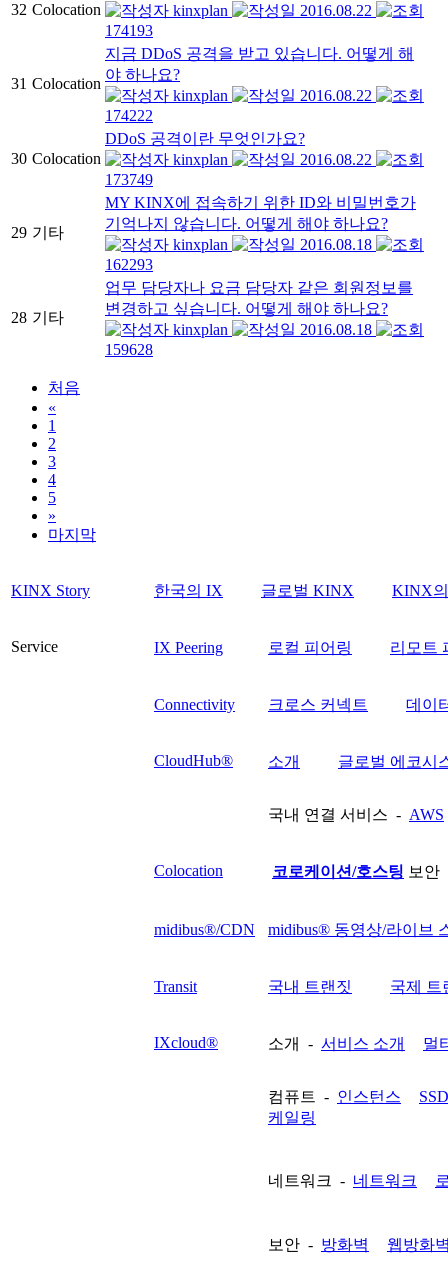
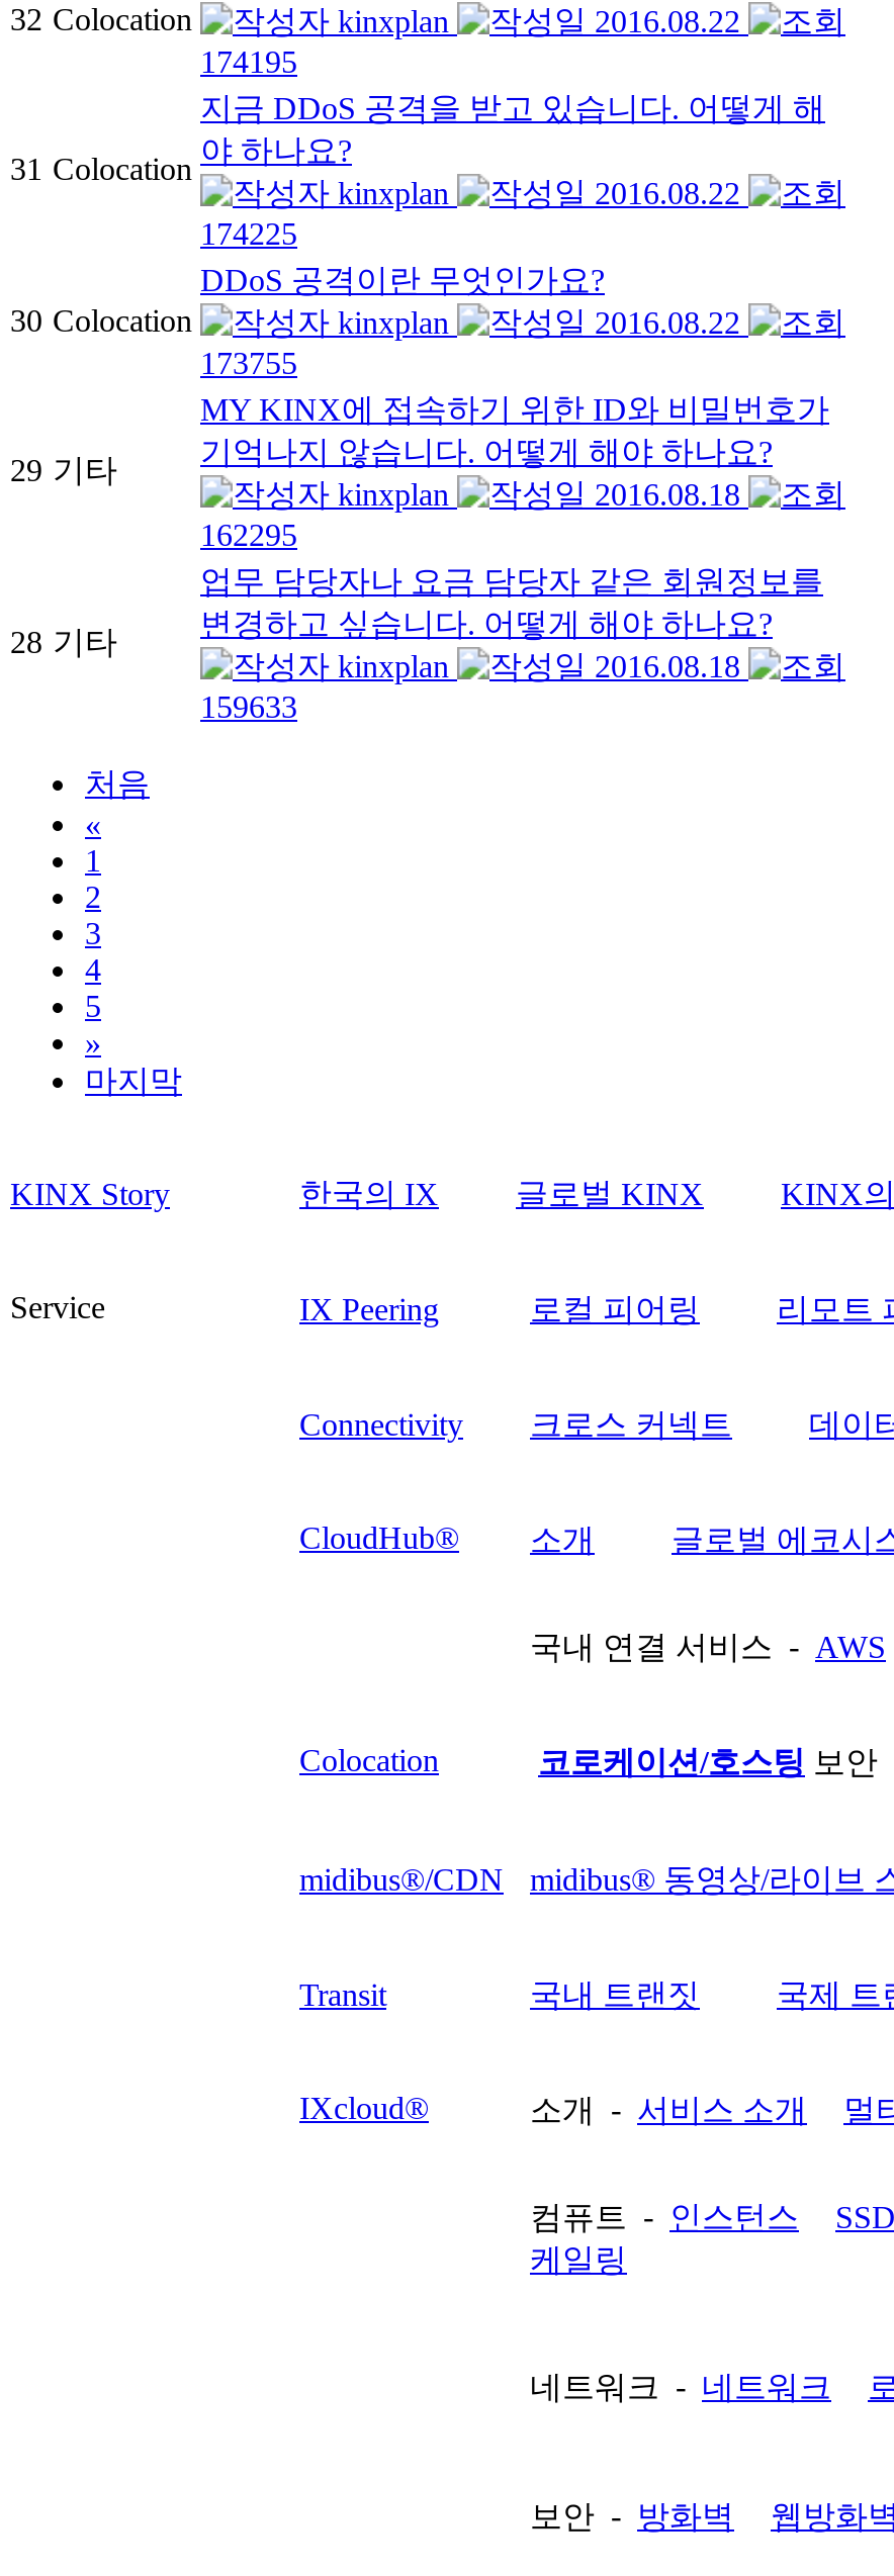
[105,22,153,39] 174193 -> [200,45,297,79] 174195
[105,107,153,124] 174222 -> [200,217,297,251] 174225
[105,171,153,188] 173749 -> [200,346,297,380] 173755
[105,256,153,273] 162293 -> [200,518,297,552] 162295
[105,341,153,358] 159628 -> [200,690,297,724] 159633

